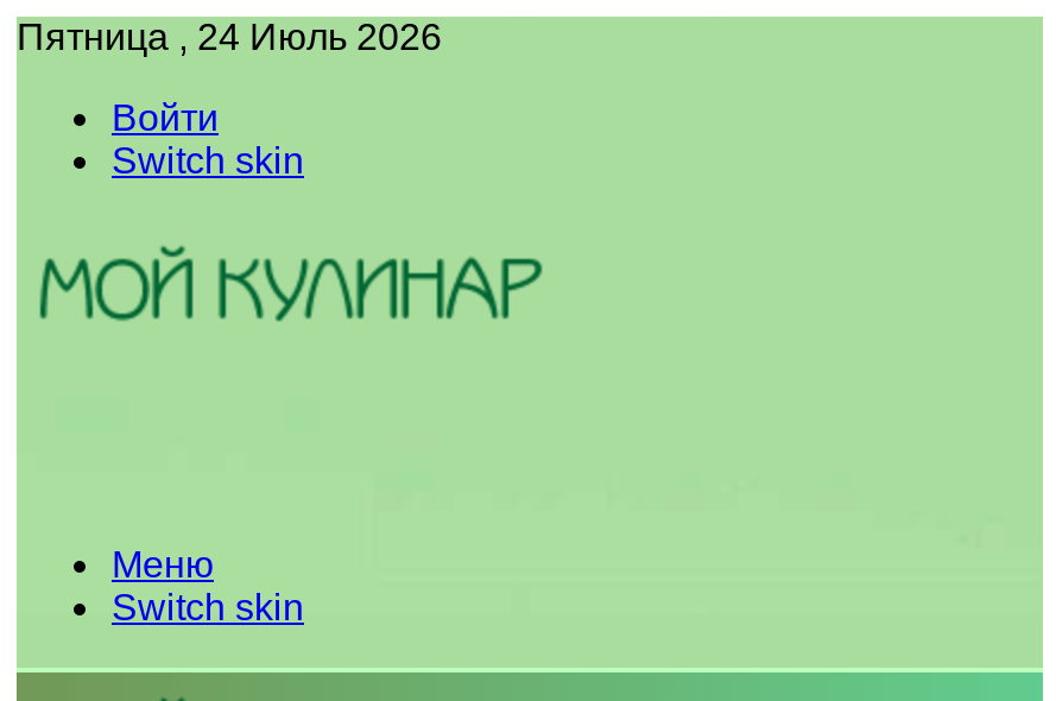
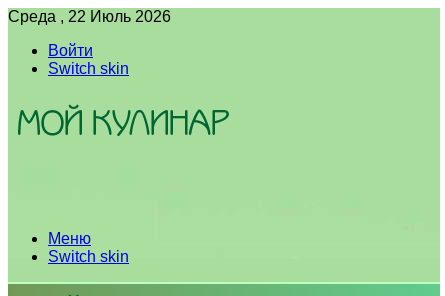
[17,17,442,57] Пятница , 24 Июль 2026 -> [8,8,171,25] Среда , 22 Июль 2026

